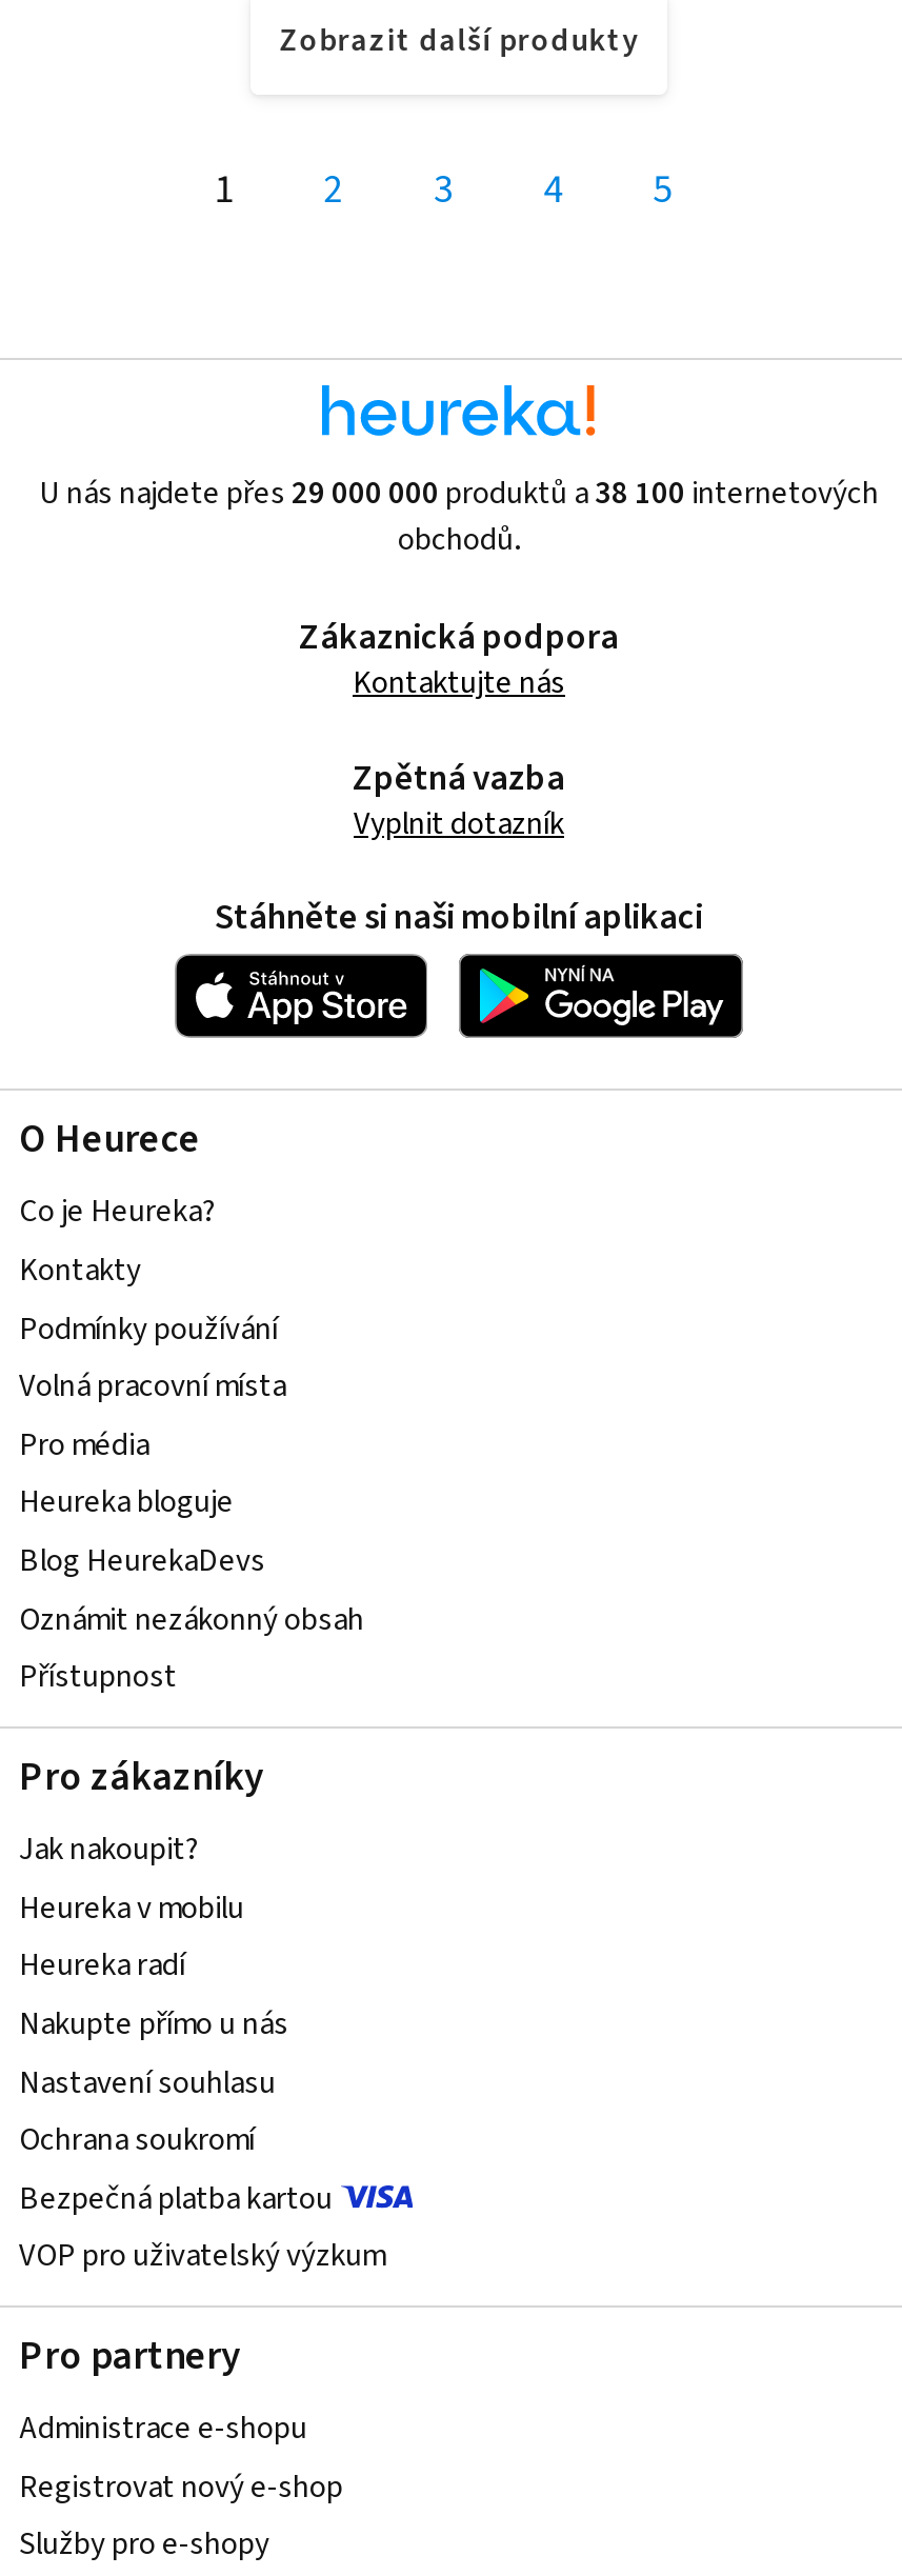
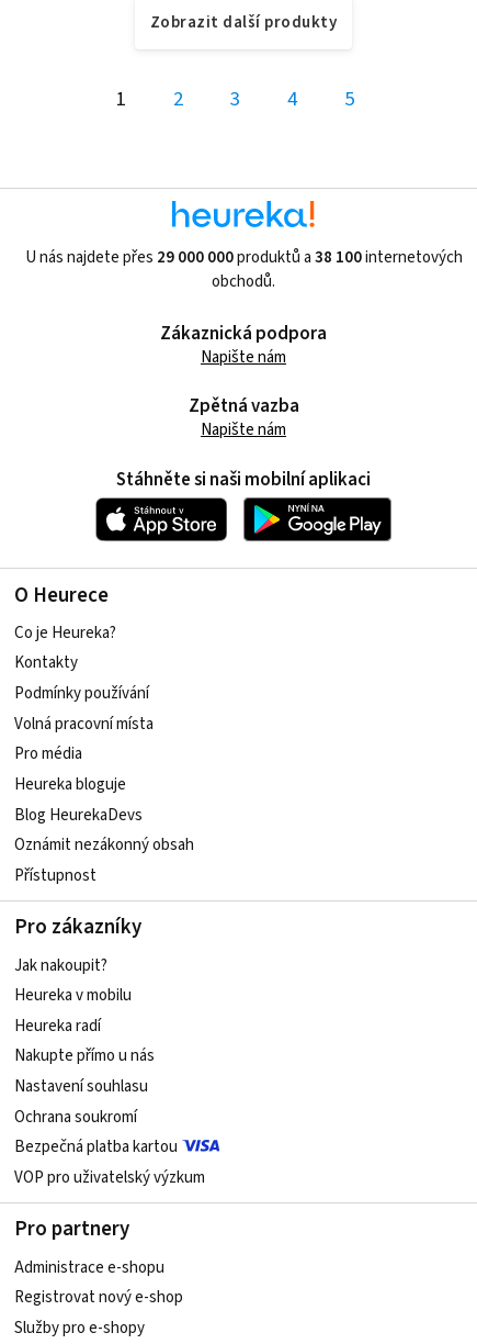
[353,662,565,706] Kontaktujte nás -> [201,346,286,369] Napište nám
[354,802,564,846] Vyplnit dotazník -> [201,419,286,442] Napište nám

